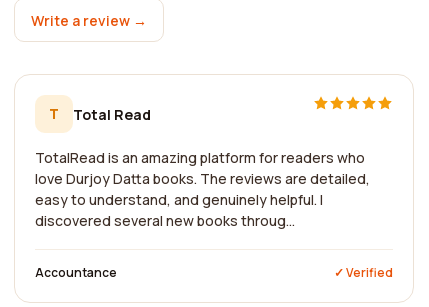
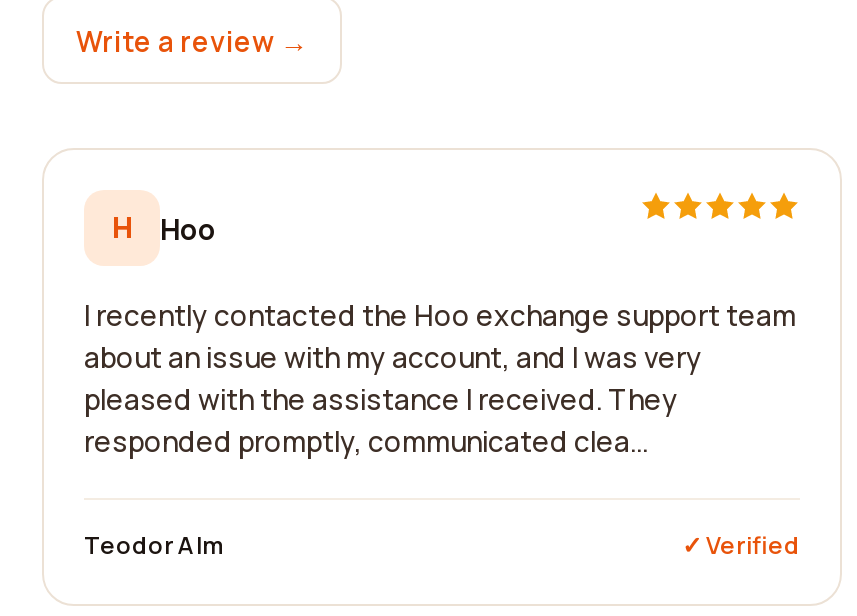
[49,104,151,123] T | Total Read -> [112,208,216,247] H | Hoo
[35,148,370,230] TotalRead is an amazing platform for readers who | love Durjoy Datta books. The reviews are detailed, | easy to understand, and genuinely helpful. I | discovered several new books throug... -> [84,296,796,460] I recently contacted the Hoo exchange support team | about an issue with my account, and I was very | pleased with the assistance I received. They | responded promptly, communicated clea...
[35,264,117,281] Accountance -> [84,528,224,562] Teodor Alm

